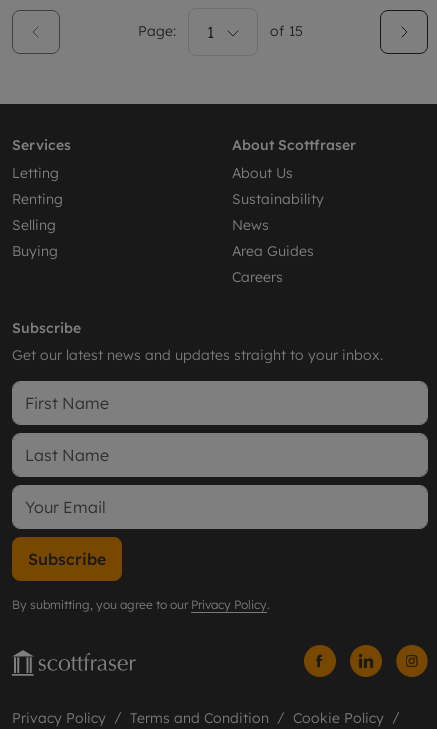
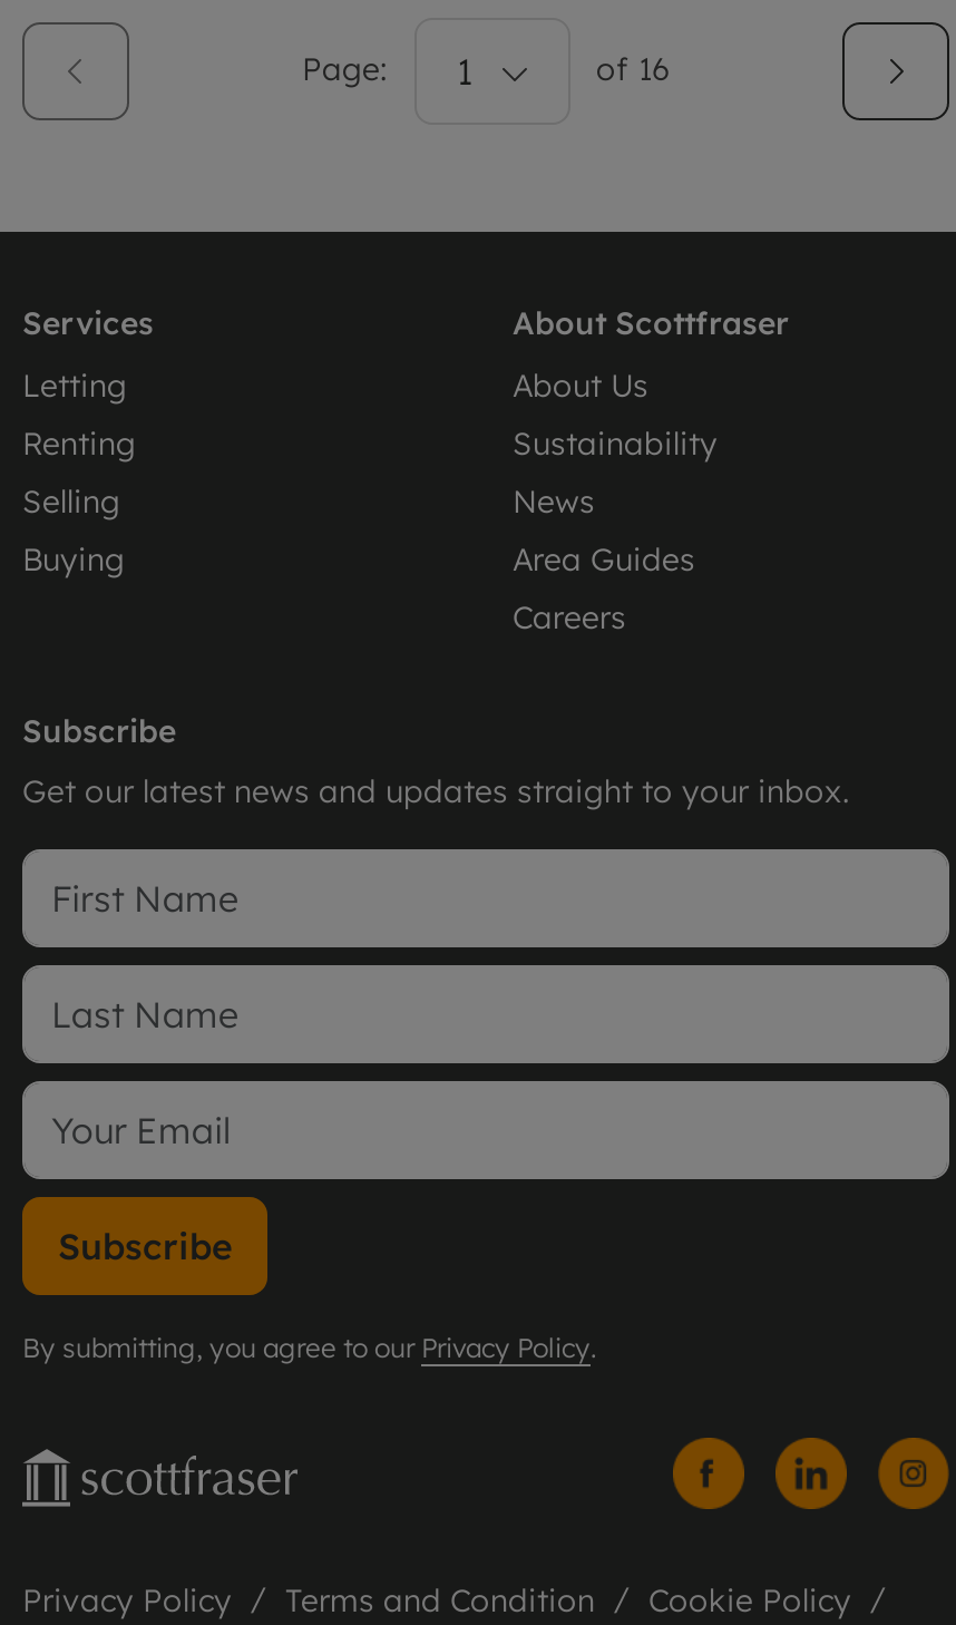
[269,22,302,40] of 15 -> [596,49,670,90] of 16

